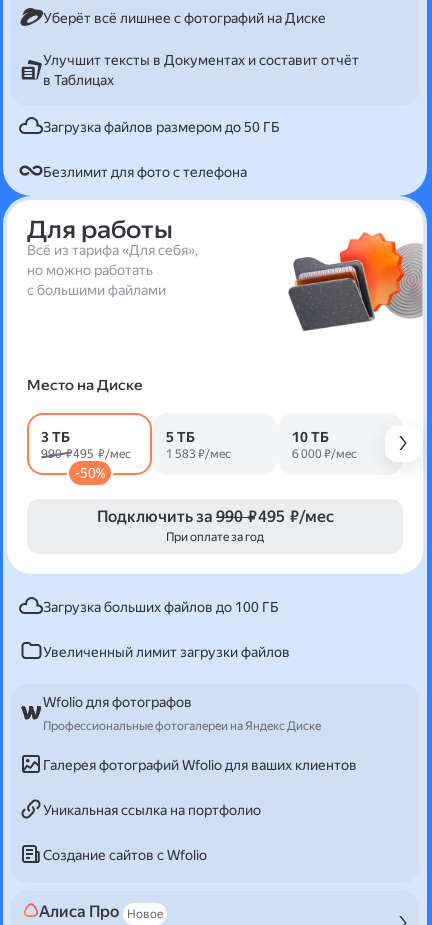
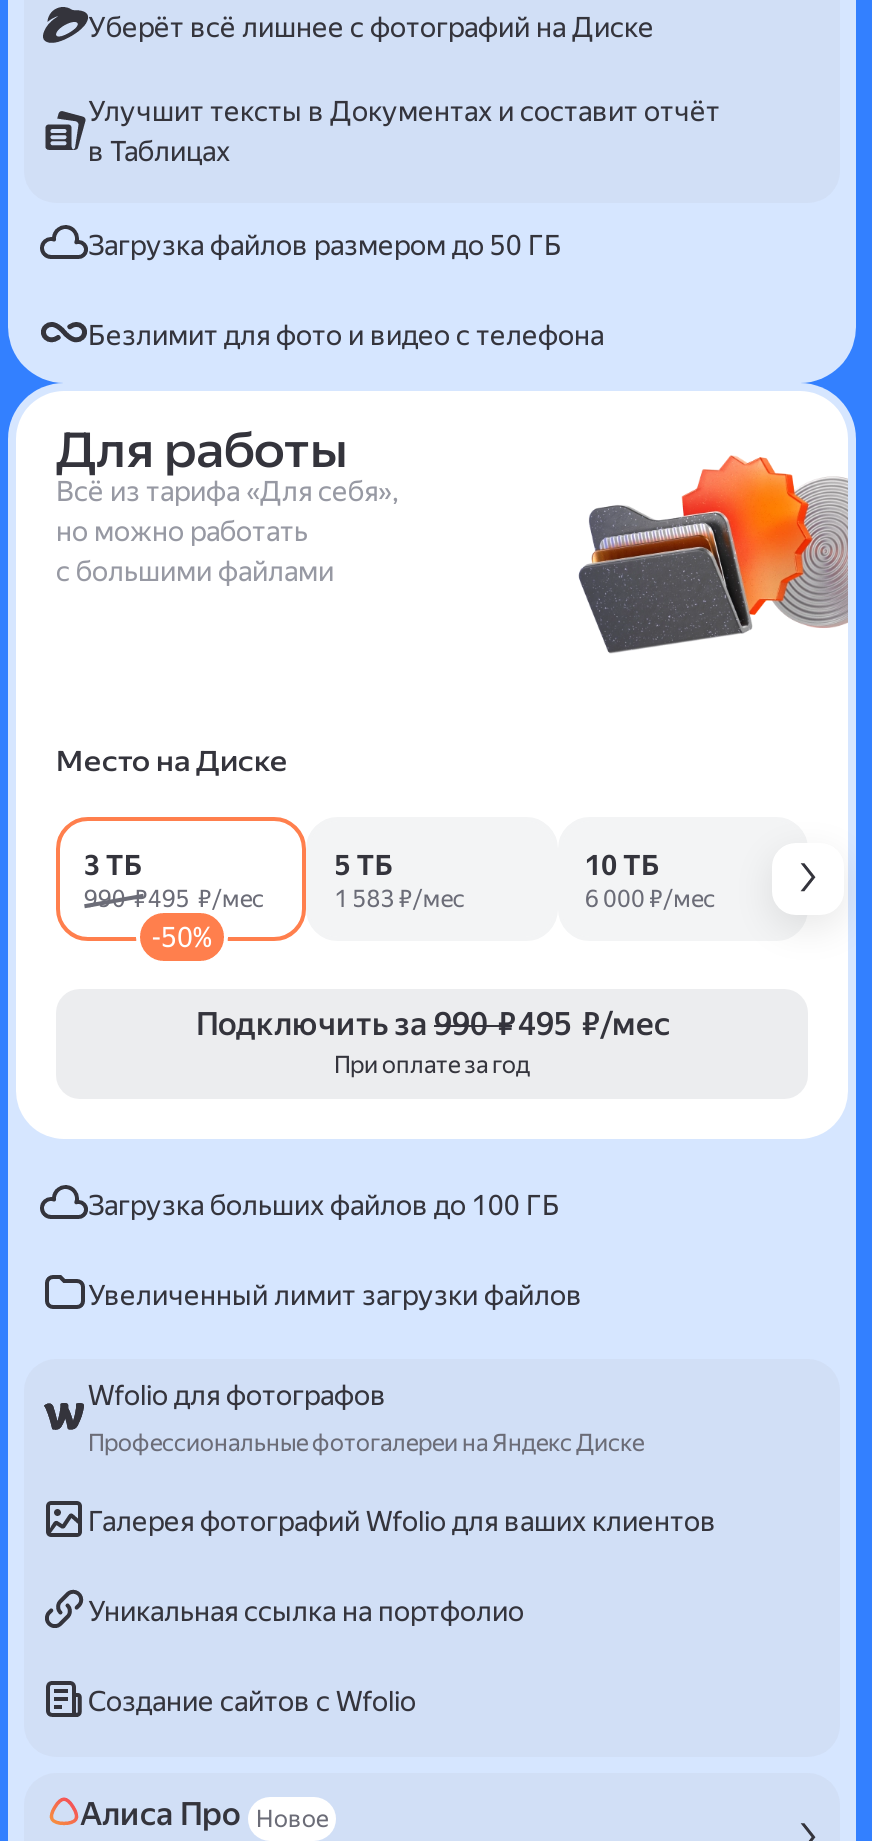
[43,163,247,179] Безлимит для фото с телефона -> [88,318,604,350] Безлимит для фото и видео с телефона

